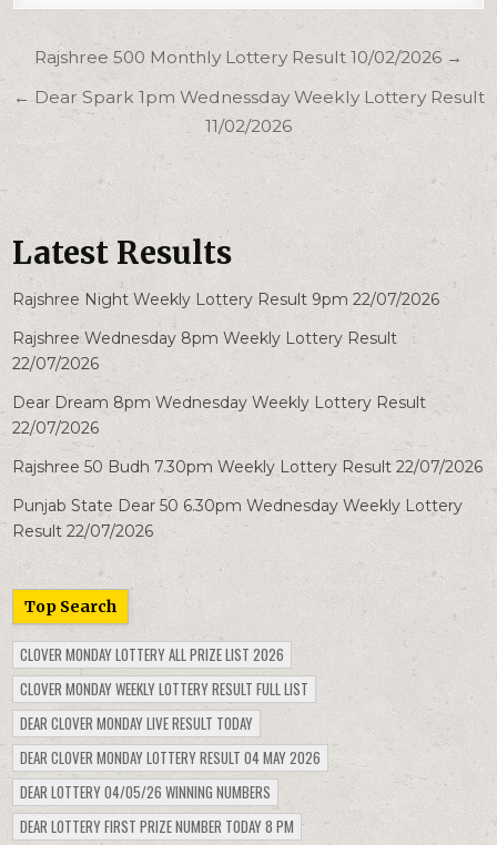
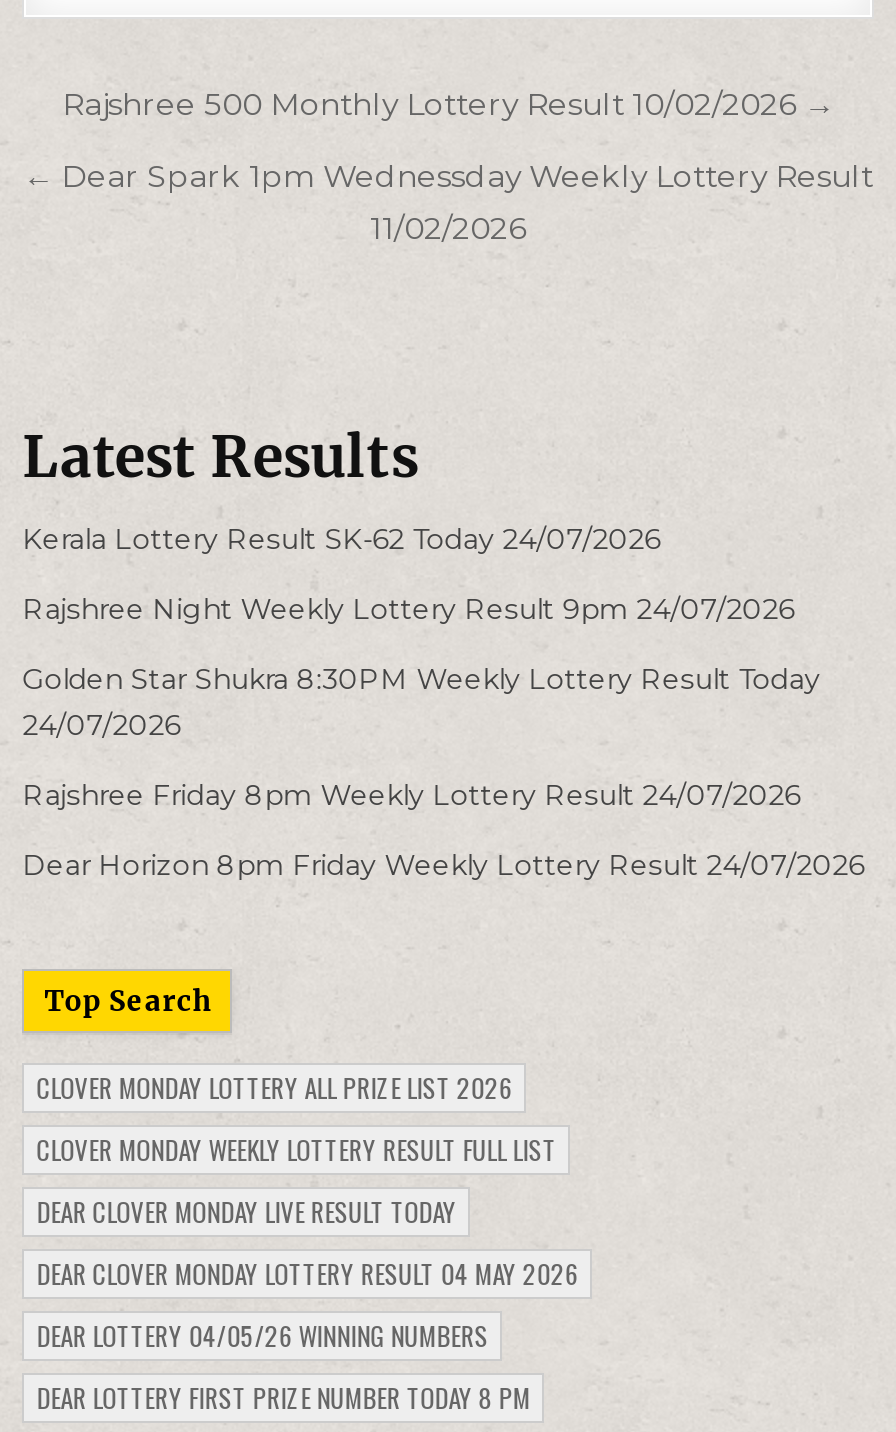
[12,289,440,309] Rajshree Night Weekly Lottery Result 9pm 22/07/2026 -> [22,522,660,558] Kerala Lottery Result SK-62 Today 24/07/2026
[12,328,397,374] Rajshree Wednesday 8pm Weekly Lottery Result | 22/07/2026 -> [22,592,794,628] Rajshree Night Weekly Lottery Result 9pm 24/07/2026
[12,393,426,438] Dear Dream 8pm Wednesday Weekly Lottery Result | 22/07/2026 -> [22,662,820,744] Golden Star Shukra 8:30PM Weekly Lottery Result Today | 24/07/2026
[12,457,483,477] Rajshree 50 Budh 7.30pm Weekly Lottery Result 22/07/2026 -> [22,778,800,814] Rajshree Friday 8pm Weekly Lottery Result 24/07/2026
[12,496,463,541] Punjab State Dear 50 6.30pm Wednesday Weekly Lottery | Result 22/07/2026 -> [22,848,864,884] Dear Horizon 8pm Friday Weekly Lottery Result 24/07/2026

